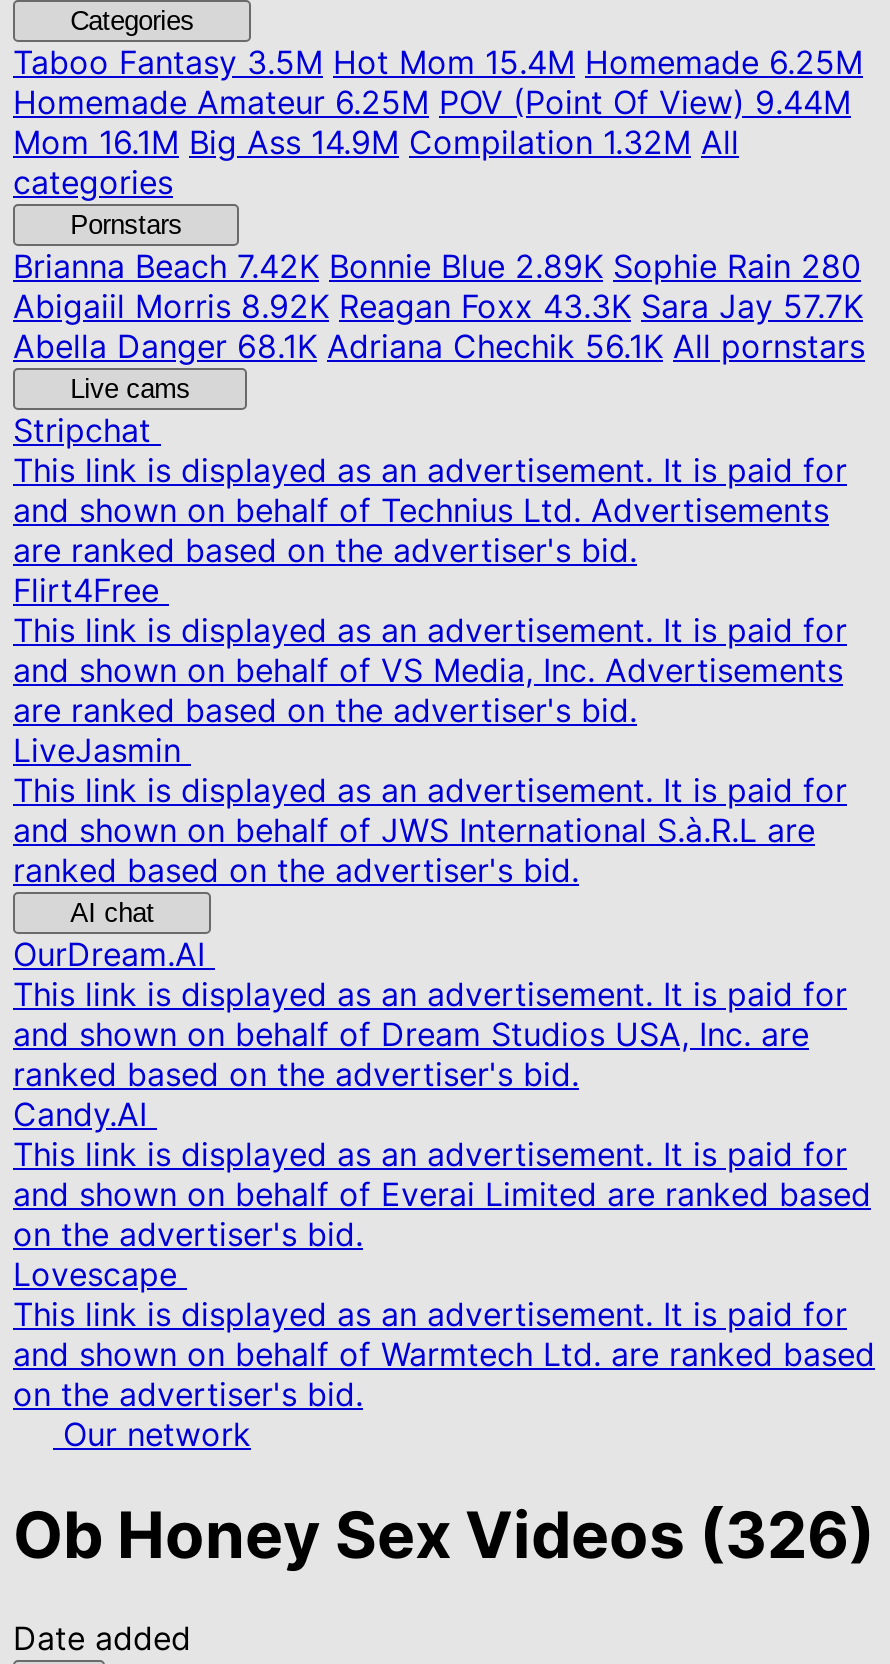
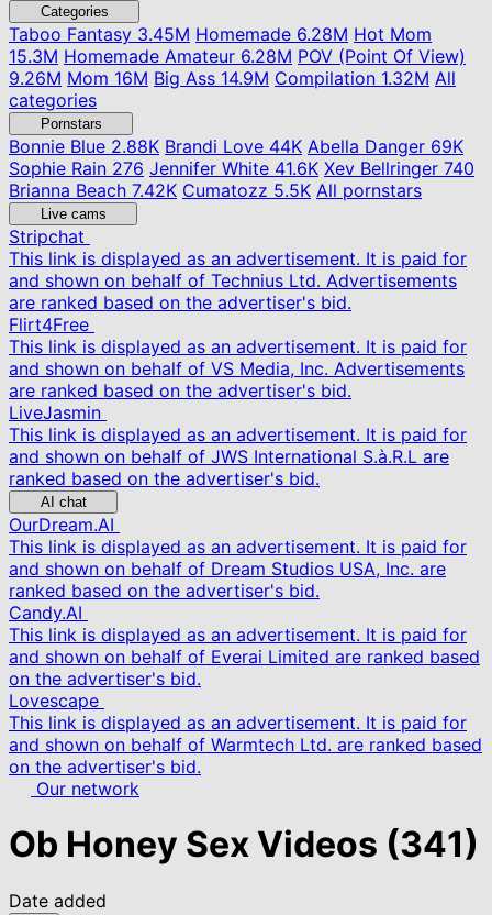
[13,42,863,162] Taboo Fantasy3.5M Hot Mom 15.4M Homemade 6.25M | Homemade Amateur 6.25M POV (Point Of View) 9.44M | Mom 16.1M Big Ass 14.9M Compilation 1.32M All -> [9,23,466,89] Taboo Fantasy3.45M Homemade 6.28M Hot Mom | 15.3M Homemade Amateur 6.28M POV (Point Of View) | 9.26M Mom 16M Big Ass 14.9M Compilation 1.32M All
[13,246,865,366] Brianna Beach7.42K Bonnie Blue 2.89K Sophie Rain 280 | Abigaiil Morris 8.92K Reagan Foxx 43.3K Sara Jay 57.7K | Abella Danger 68.1K Adriana Chechik 56.1K All pornstars -> [9,135,474,201] Bonnie Blue2.88K Brandi Love 44K Abella Danger 69K | Sophie Rain 276 Jennifer White 41.6K Xev Bellringer 740 | Brianna Beach 7.42K Cumatozz 5.5K All pornstars
[13,1497,875,1575] Ob Honey Sex Videos (326) -> [9,823,479,866] Ob Honey Sex Videos (341)

